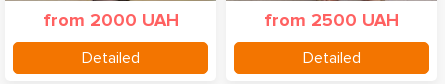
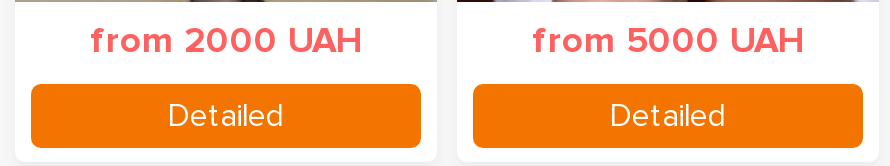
[264,9,399,31] from 2500 UAH -> [532,18,804,62] from 5000 UAH

